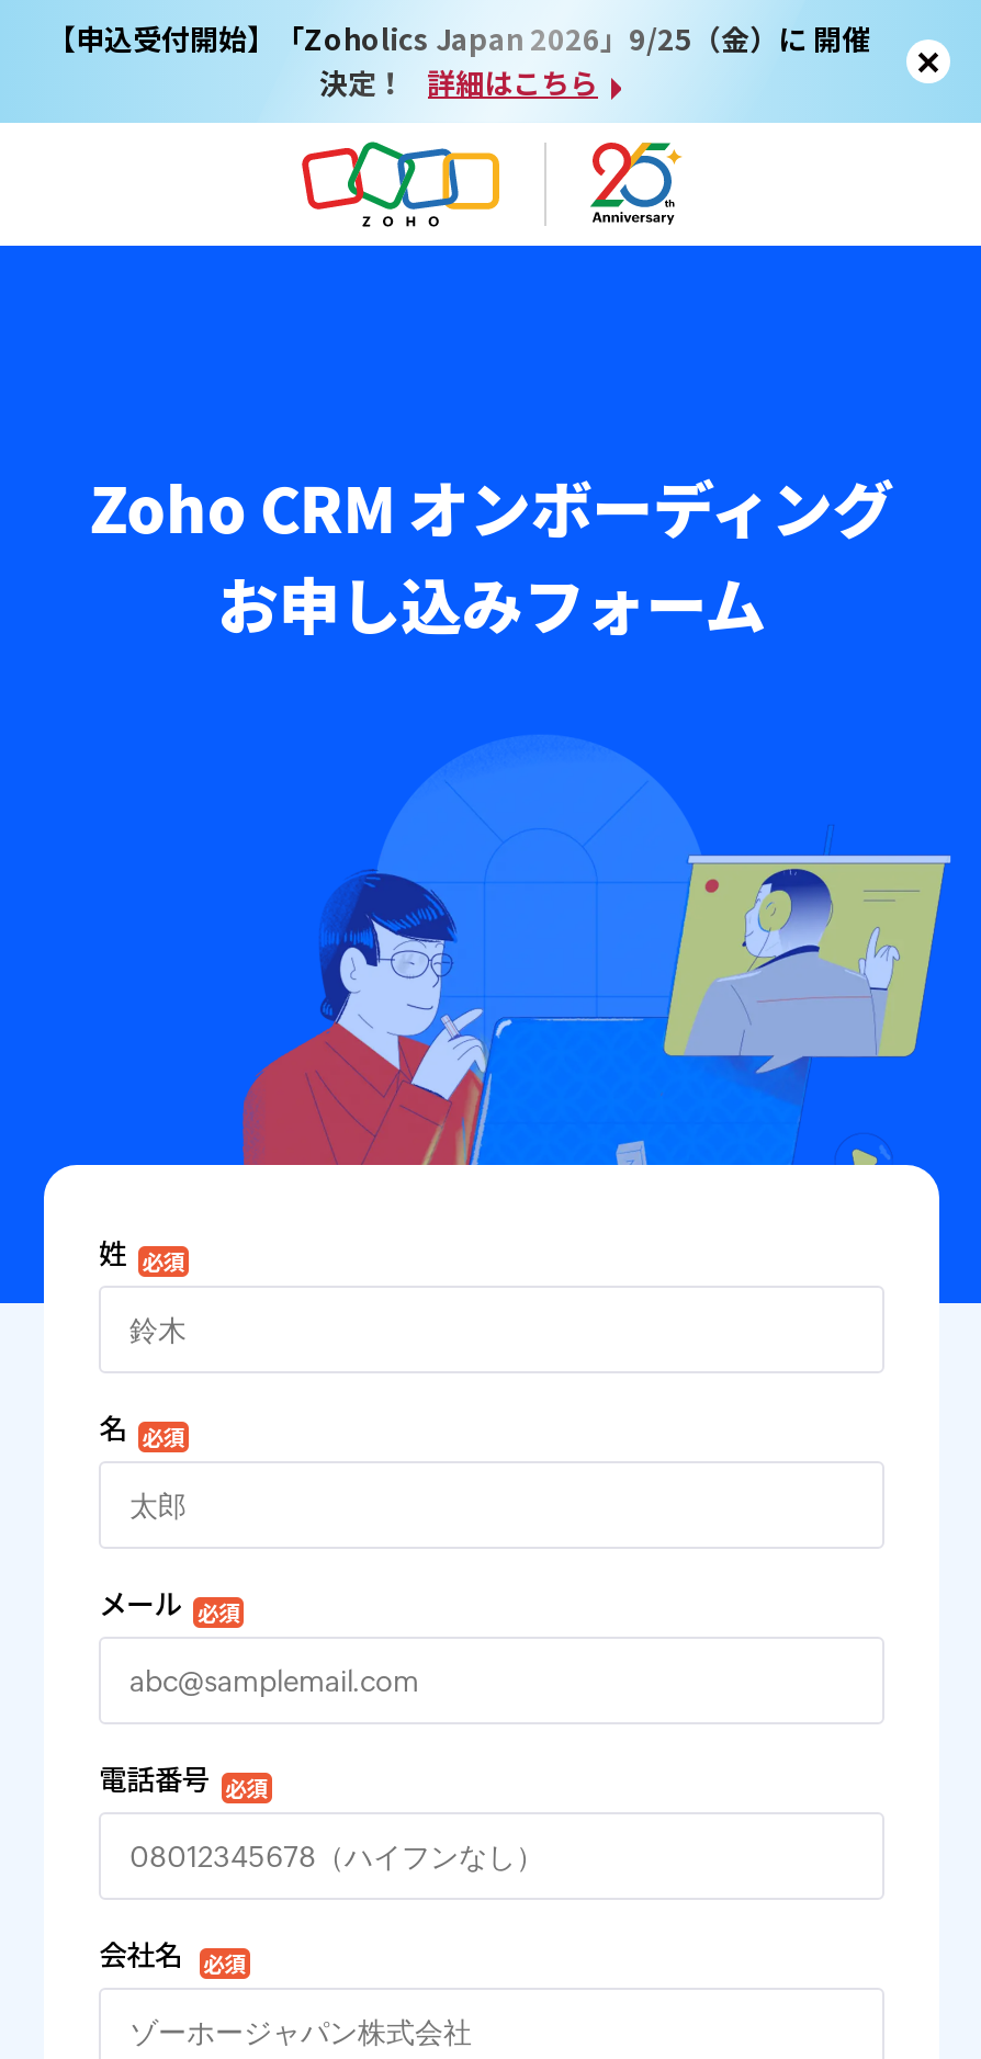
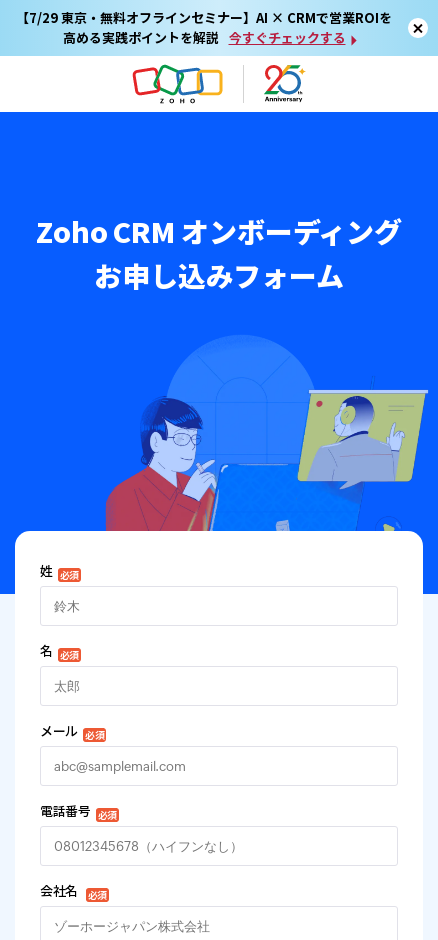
[47,18,870,103] 【申込受付開始】「Zoholics Japan 2026」9/25（金）に 開催 | 決定！ 詳細はこちら -> [16,8,392,47] 【7/29 東京・無料オフラインセミナー】AI × CRMで営業ROIを | 高める実践ポイントを解説 今すぐチェックする

